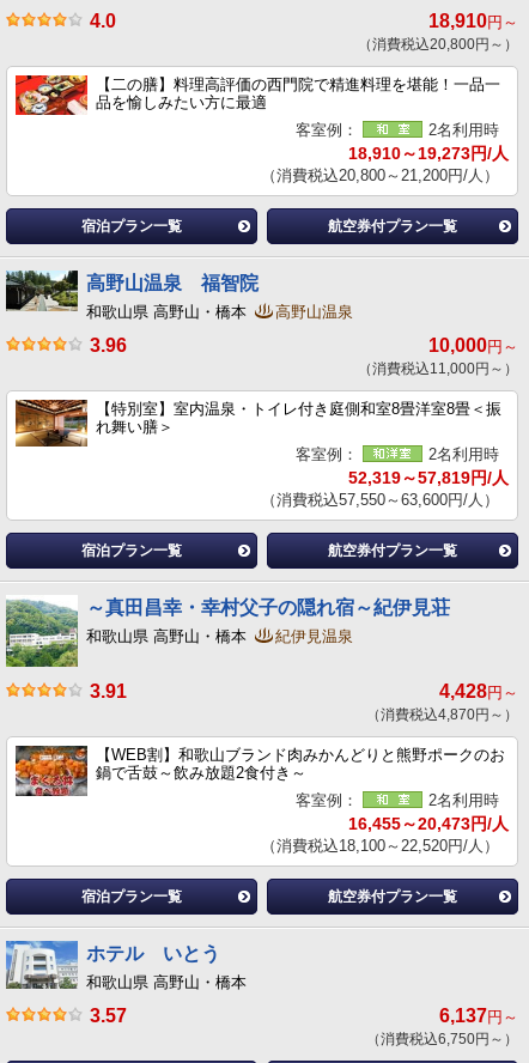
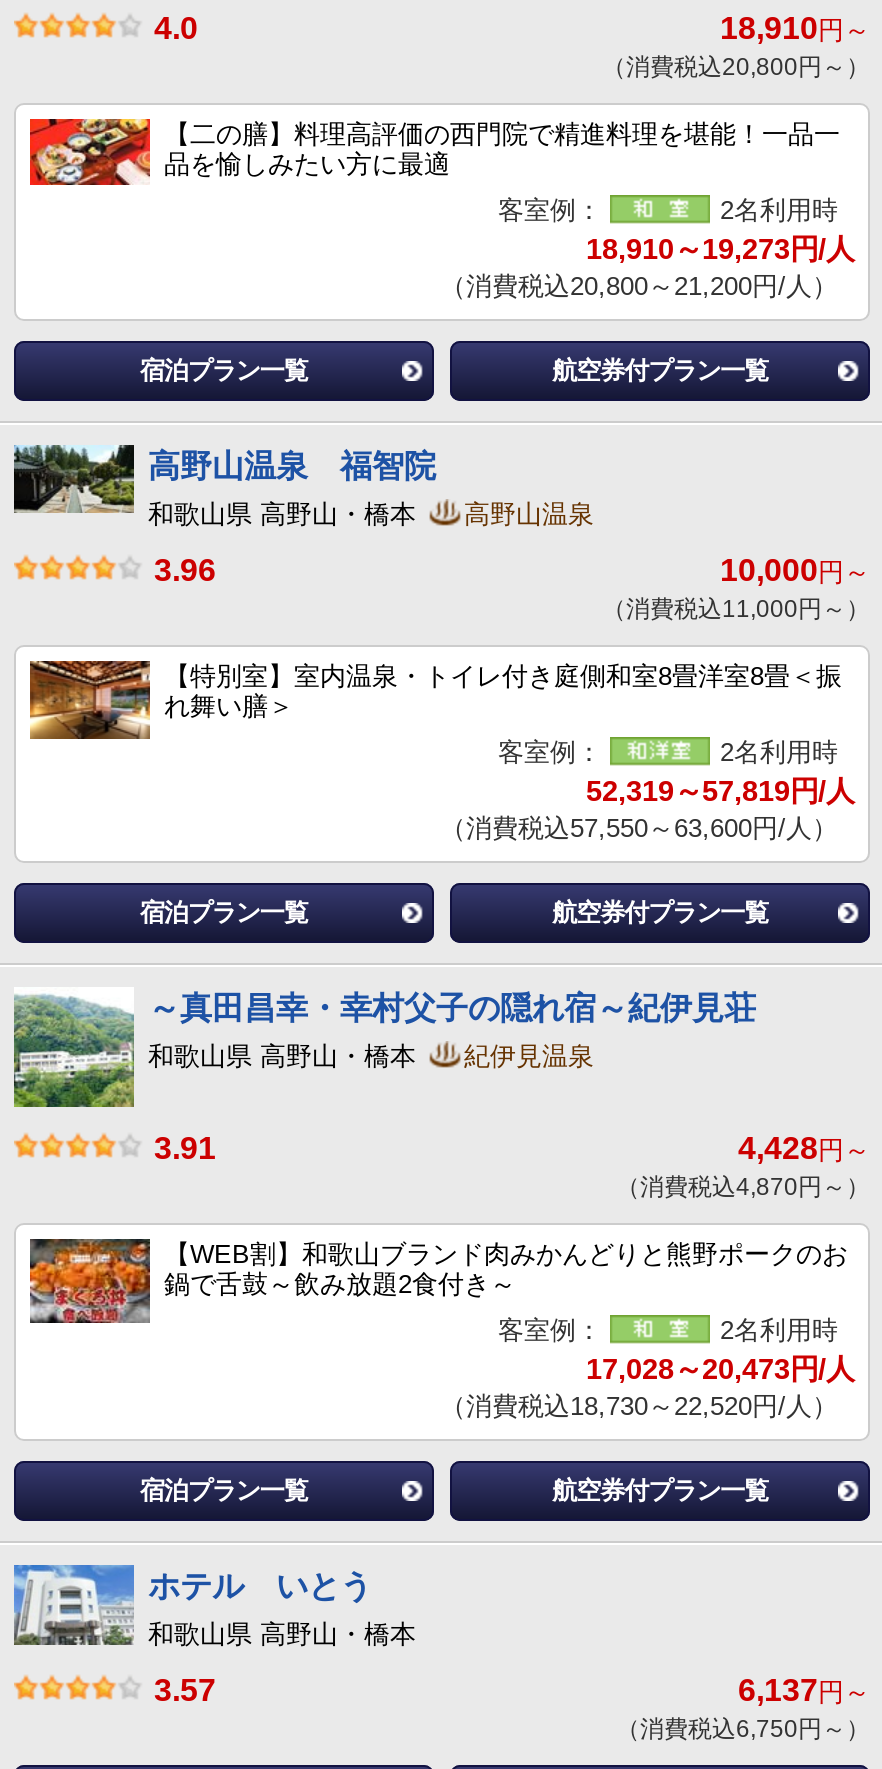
[348,814,509,833] 16,455～20,473円/人 -> [586,1352,854,1384] 17,028～20,473円/人
[261,836,499,854] （消費税込18,100～22,520円/人） -> [440,1390,838,1420] （消費税込18,730～22,520円/人）

